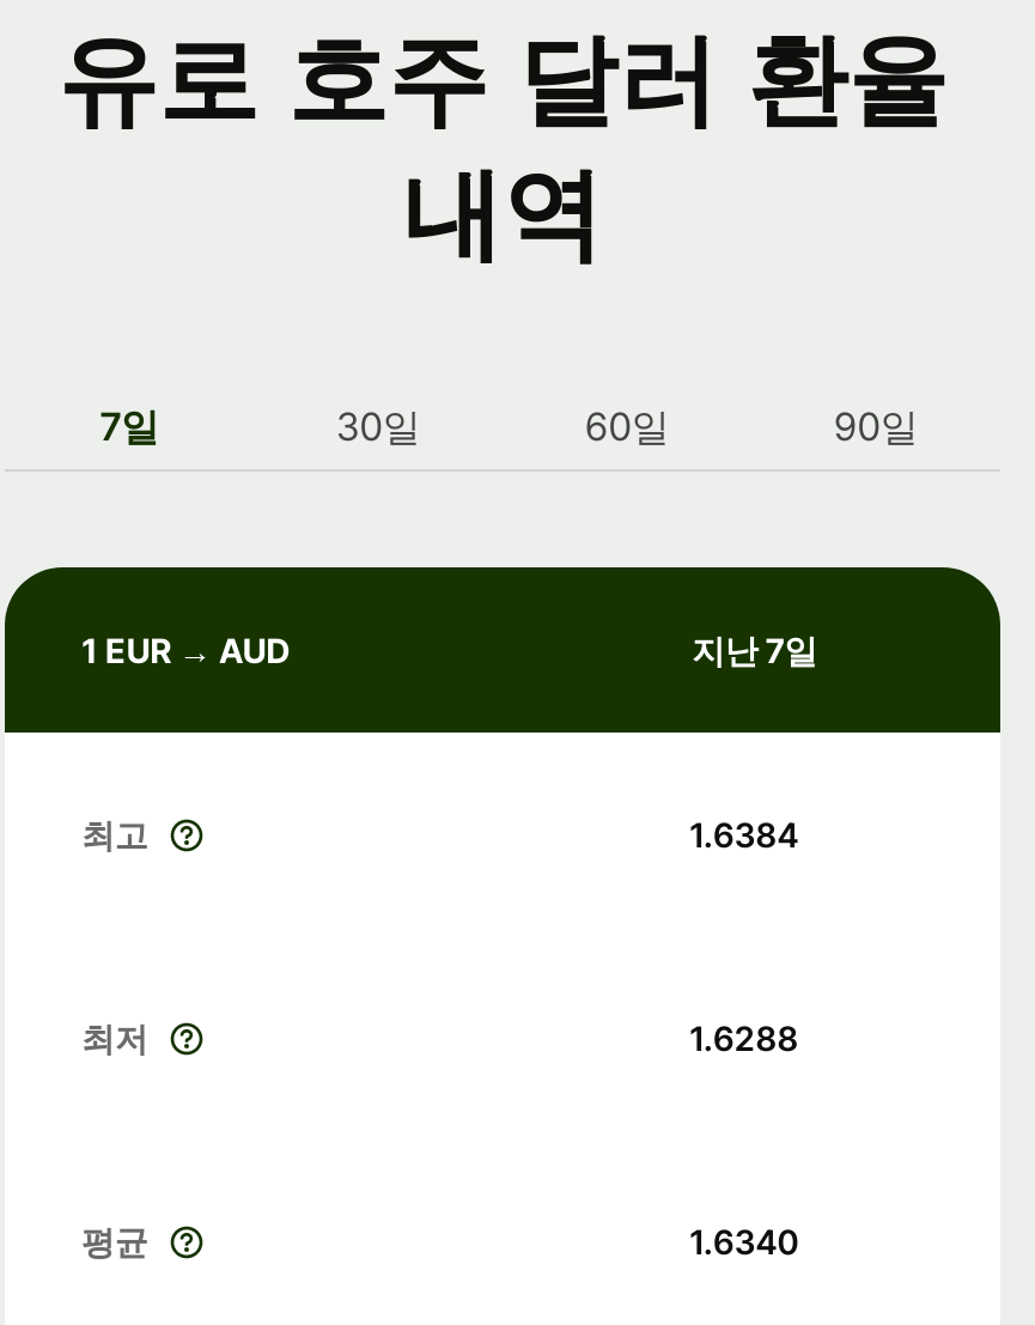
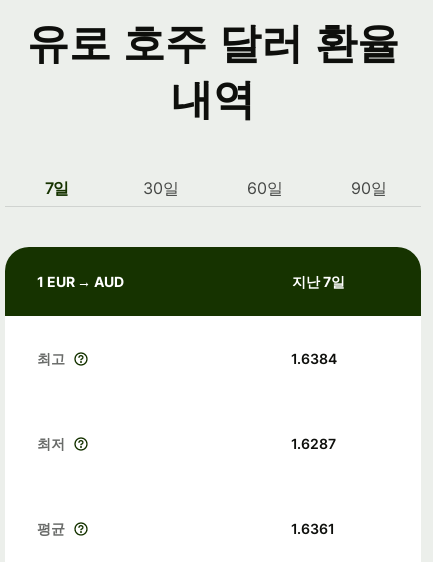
[689,1017,798,1058] 1.6288 -> [291,435,335,452] 1.6287
[689,1221,798,1262] 1.6340 -> [291,520,334,537] 1.6361

